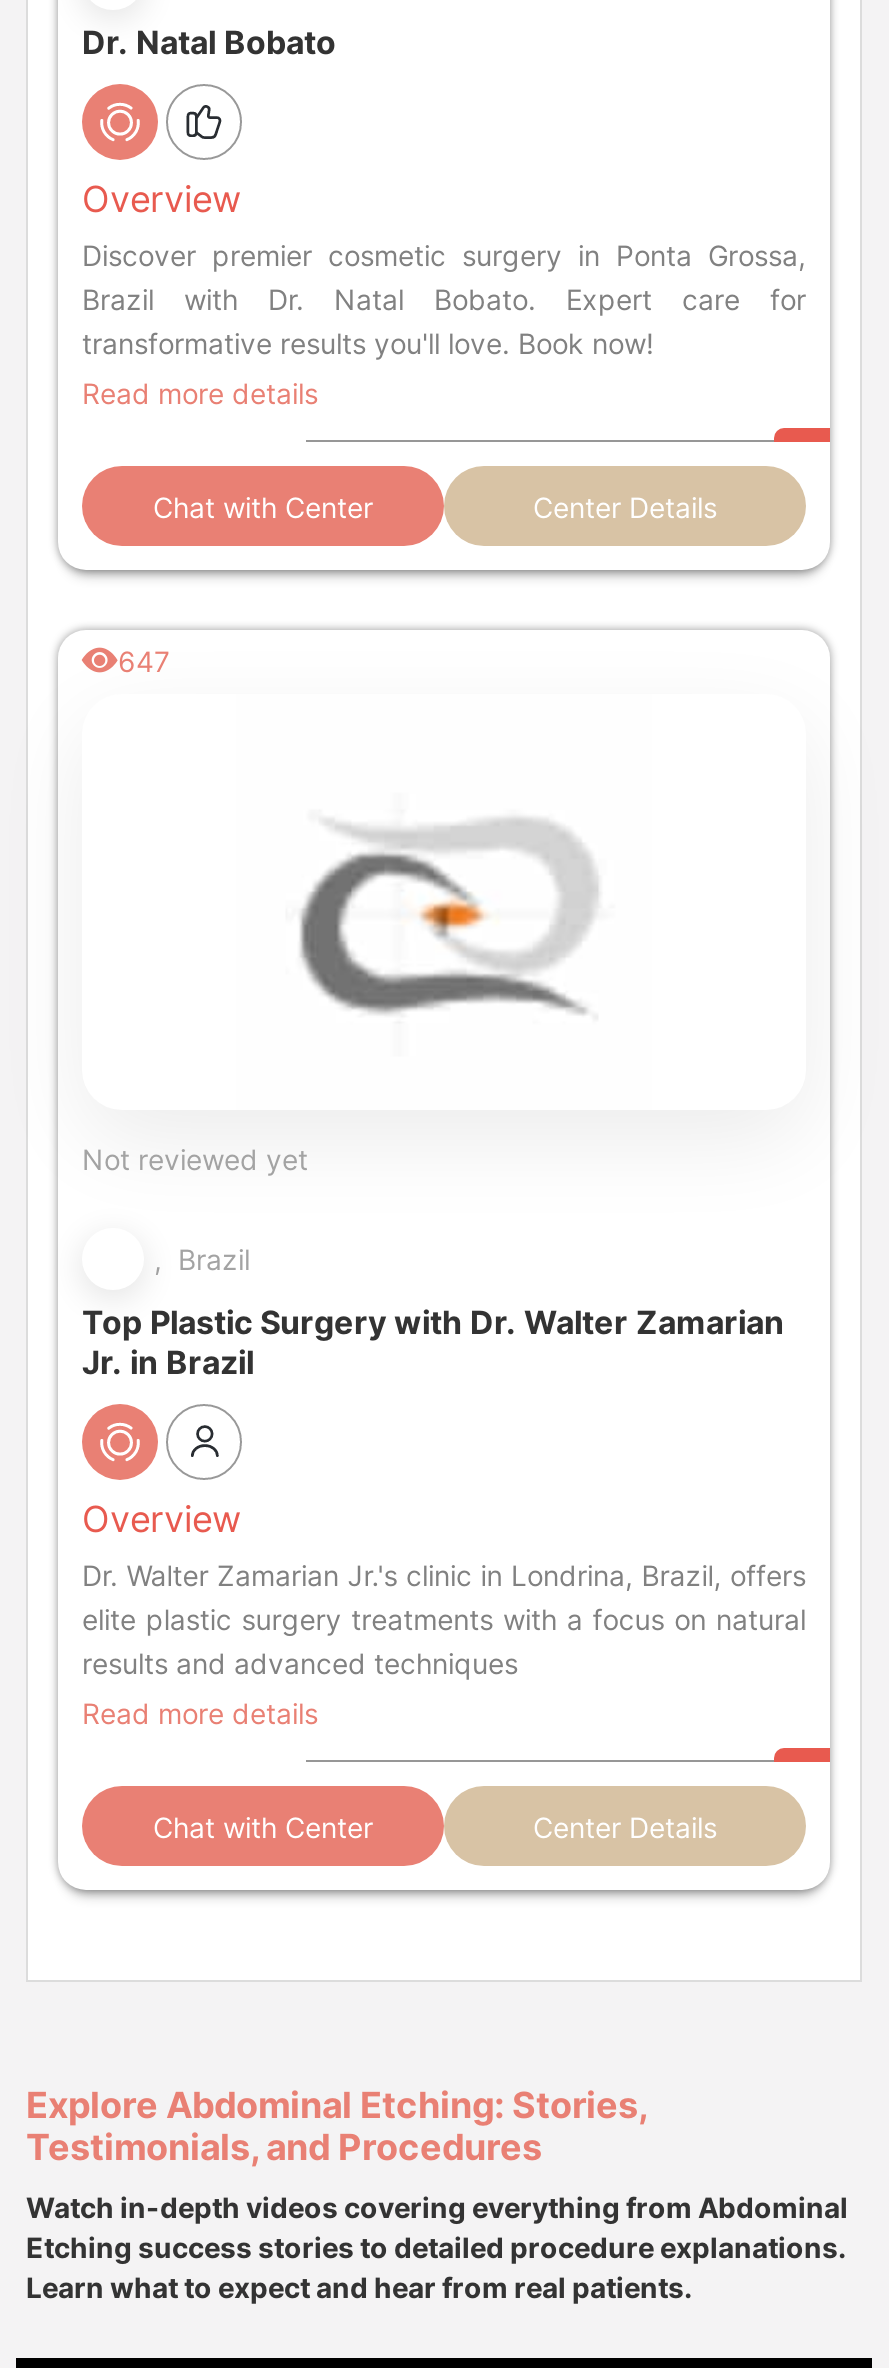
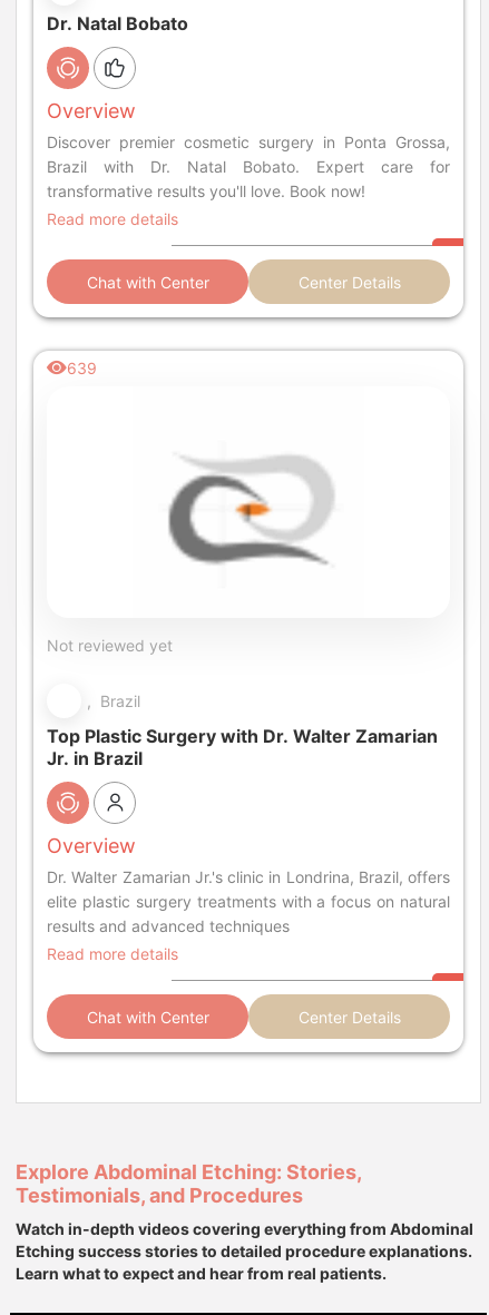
[118,644,170,678] 647 -> [67,359,97,377] 639

